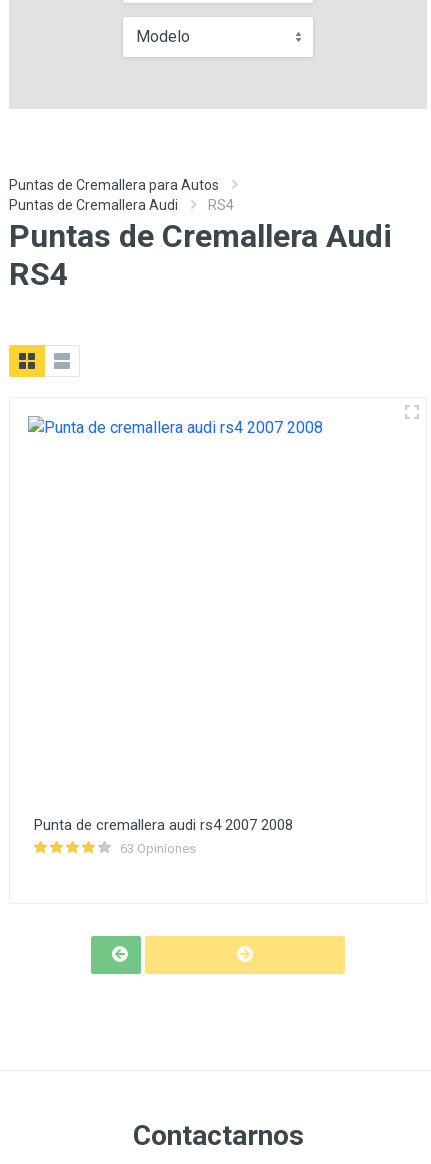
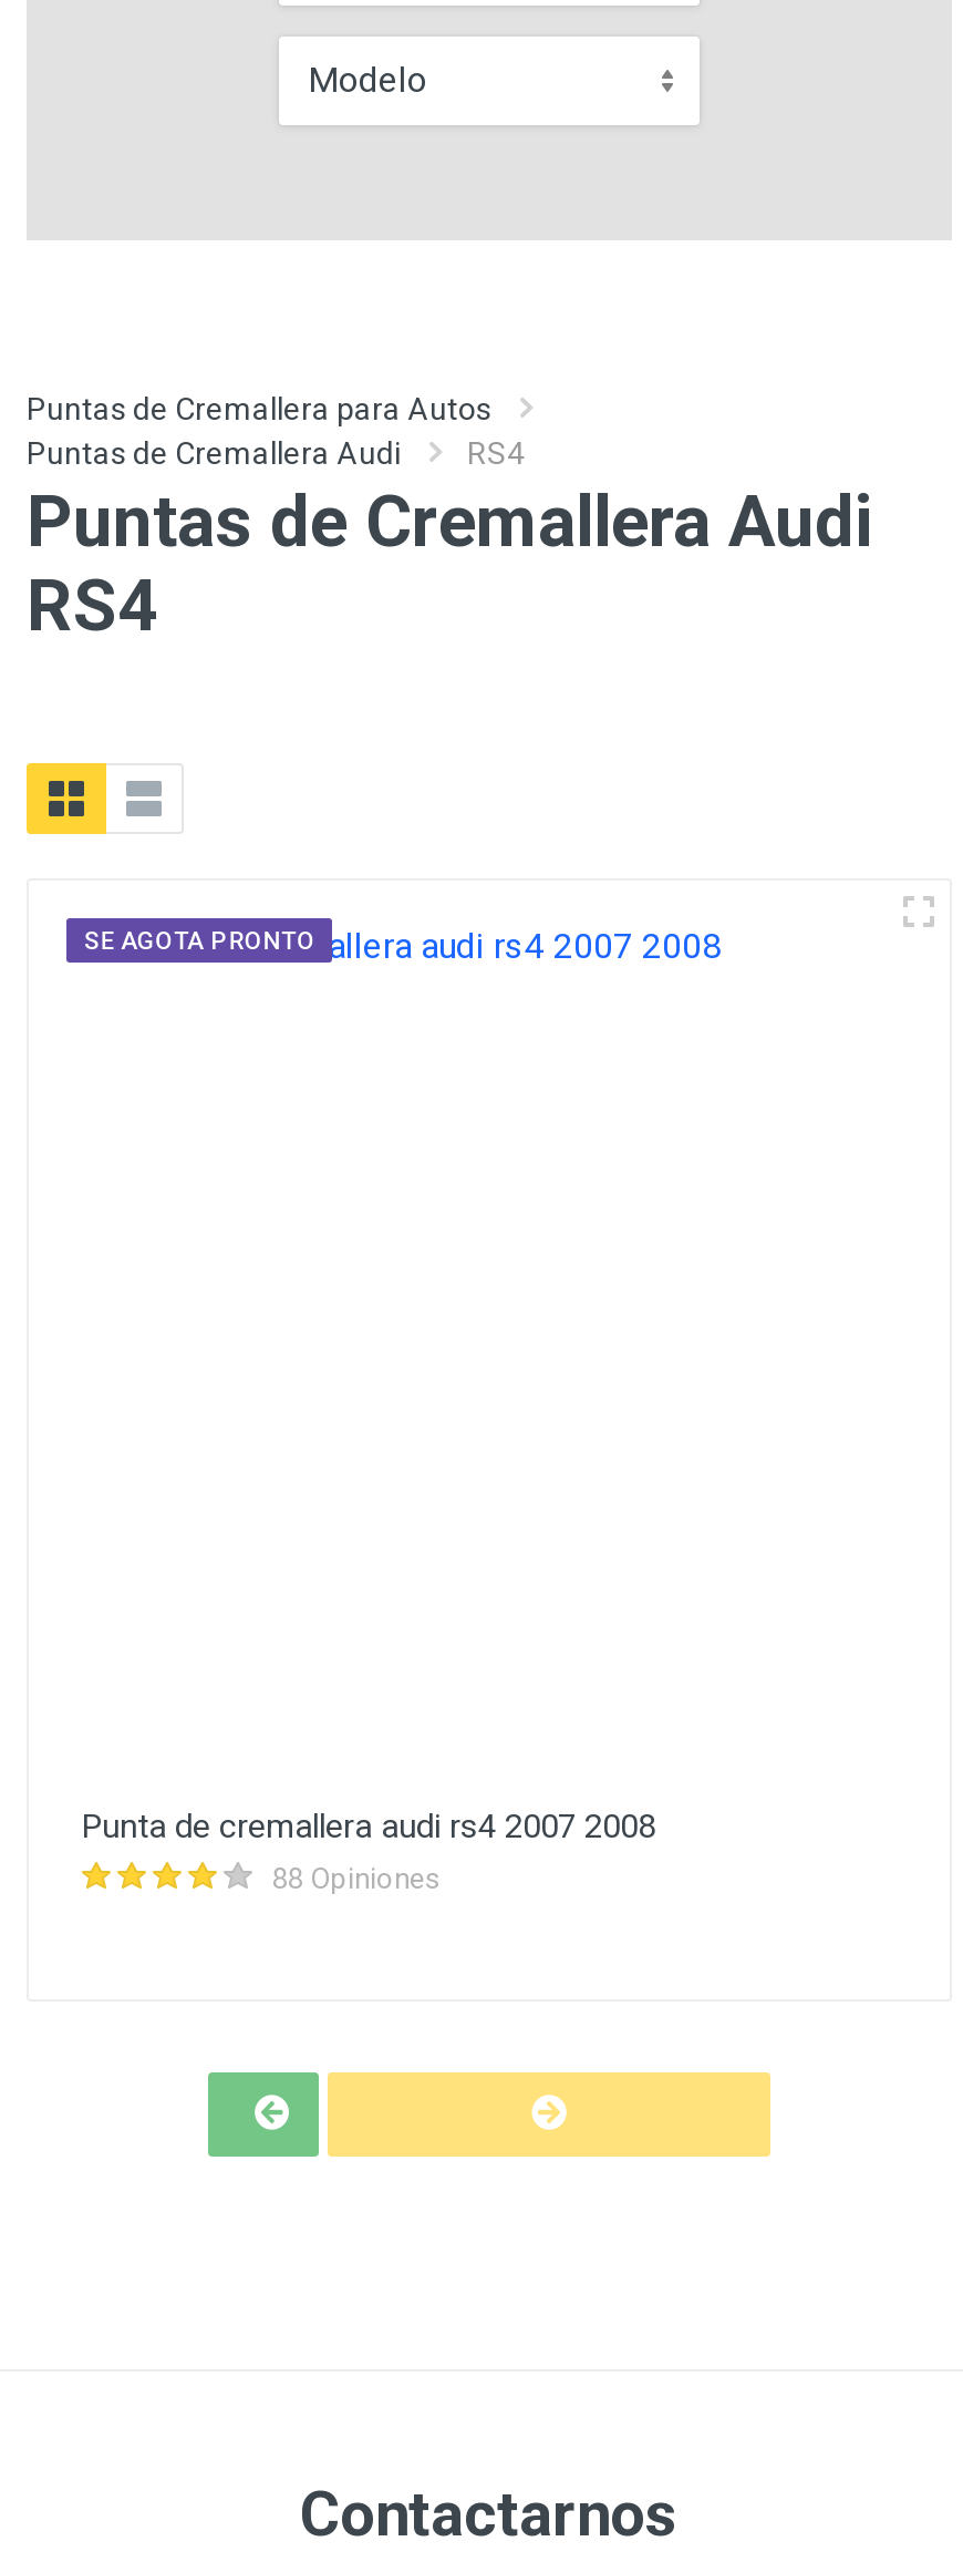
none -> [84,927,315,956] SE AGOTA PRONTO
[120,841,196,856] 63 Opiniones -> [272,1862,441,1895] 88 Opiniones

